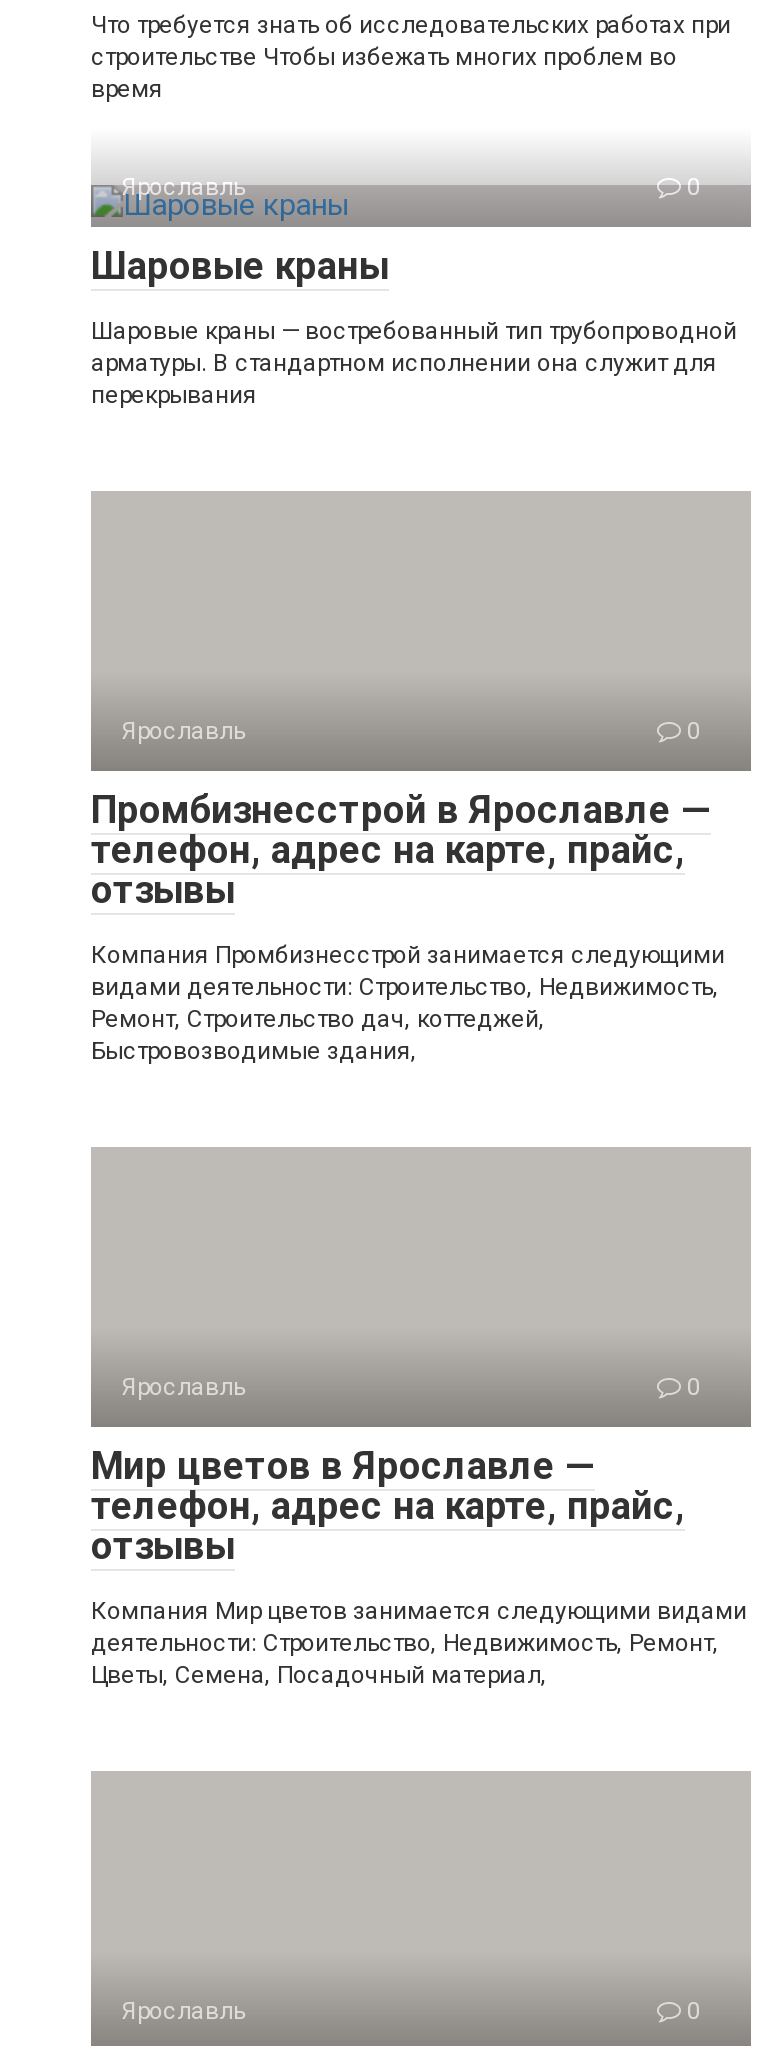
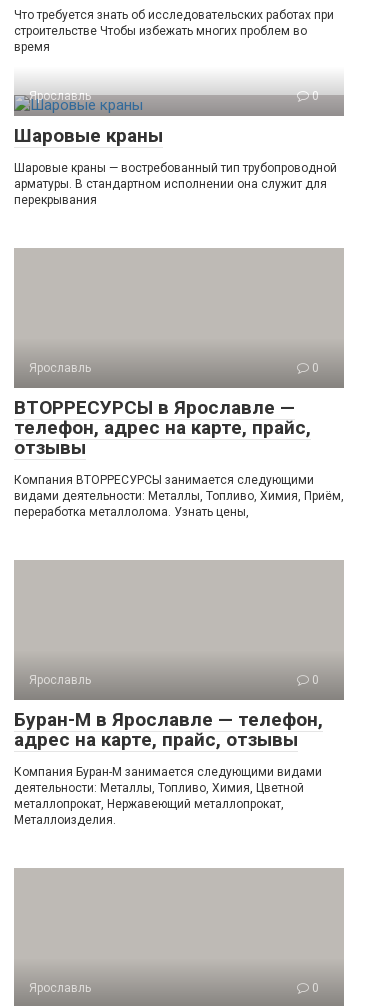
[91,787,711,833] Промбизнесстрой в Ярославле — -> [14,396,295,419] ВТОРРЕСУРСЫ в Ярославле —
[91,941,725,1065] Компания Промбизнесстрой занимается следующими | видами деятельности: Строительство, Недвижимость, | Ремонт, Строительство дач, коттеджей, | Быстровозводимые здания, -> [14,473,344,519] Компания ВТОРРЕСУРСЫ занимается следующими | видами деятельности: Металлы, Топливо, Химия, Приём, | переработка металлолома. Узнать цены,
[91,1443,685,1569] Мир цветов в Ярославле — | телефон, адрес на карте, прайс, | отзывы -> [14,708,323,751] Буран-М в Ярославле — телефон, | адрес на карте, прайс, отзывы
[91,1597,747,1689] Компания Мир цветов занимается следующими видами | деятельности: Строительство, Недвижимость, Ремонт, | Цветы, Семена, Посадочный материал, -> [14,765,322,827] Компания Буран-М занимается следующими видами | деятельности: Металлы, Топливо, Химия, Цветной | металлопрокат, Нержавеющий металлопрокат, | Металлоизделия.

